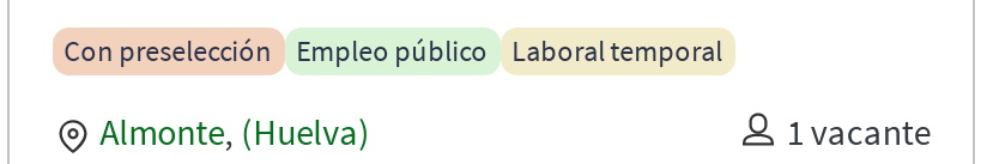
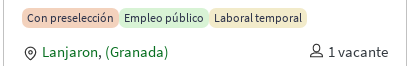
[100,108,370,154] Almonte, (Huelva) -> [42,42,169,61] Lanjaron, (Granada)

